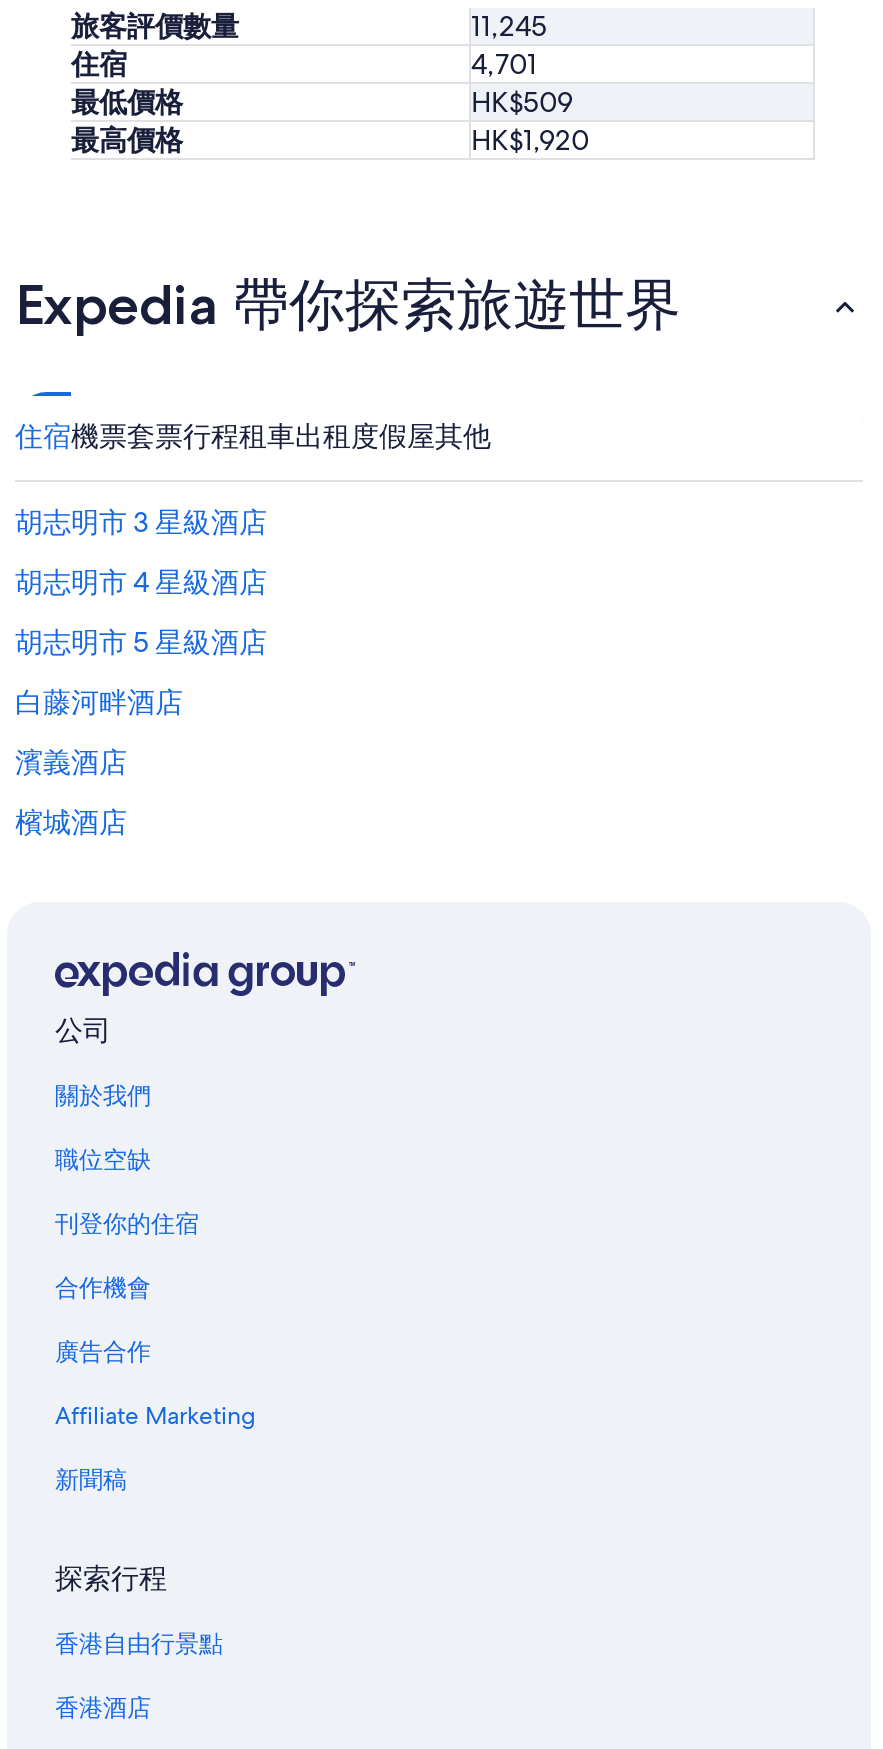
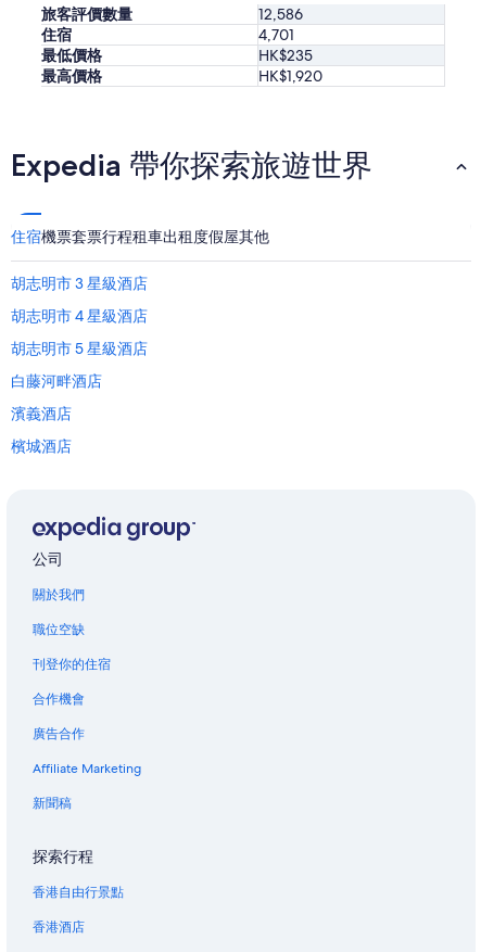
[471,9,547,45] 11,245 -> [258,5,303,24] 12,586
[471,85,573,121] HK$509 -> [258,46,313,65] HK$235

